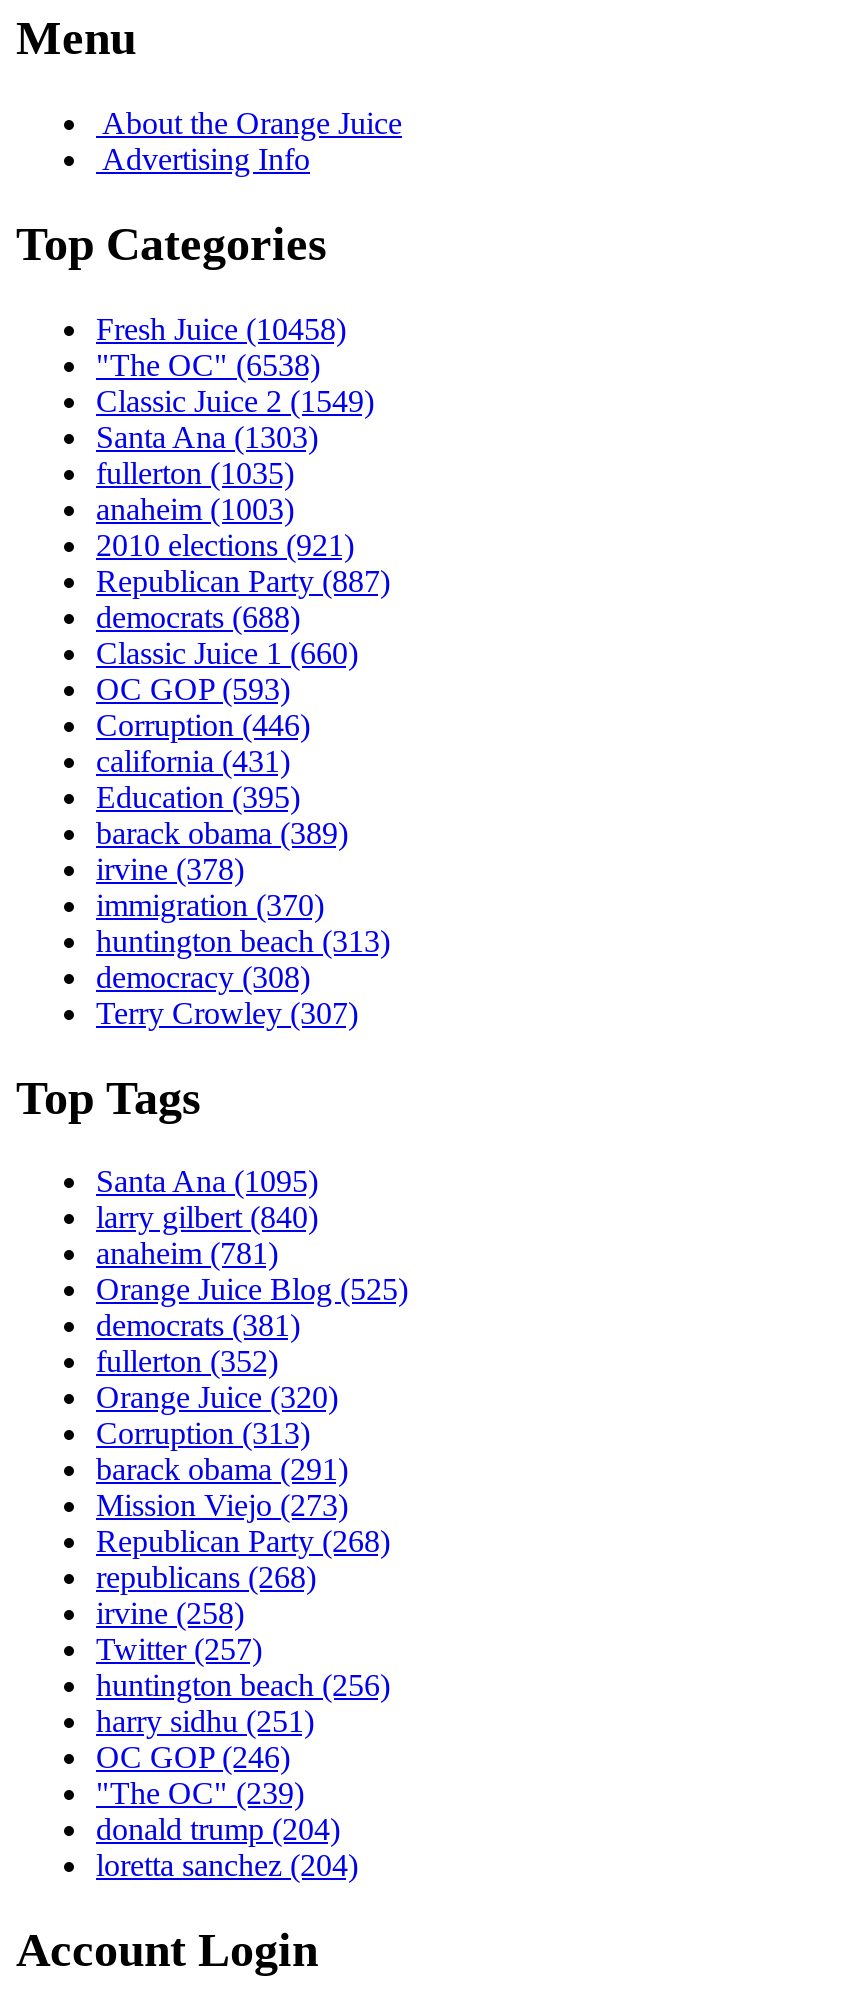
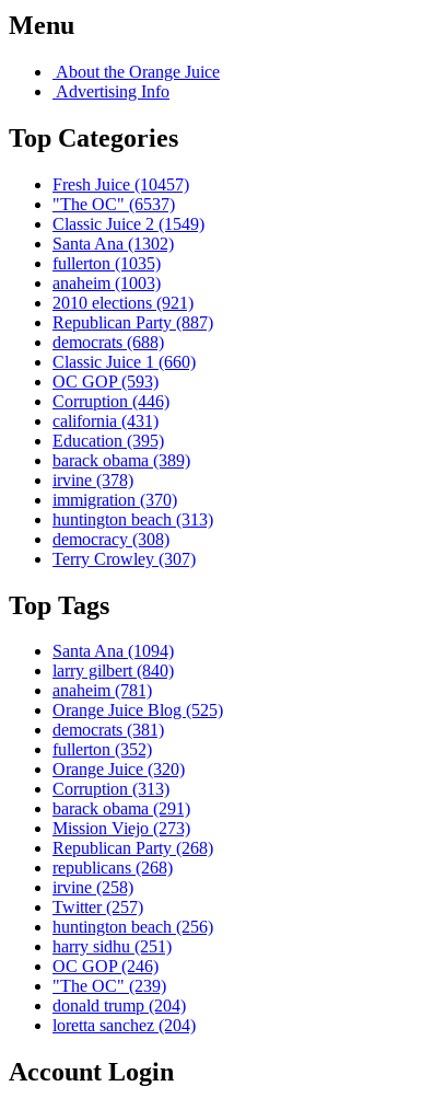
[96,311,346,345] Fresh Juice (10458) -> [52,175,189,193] Fresh Juice (10457)
[96,347,320,381] "The OC" (6538) -> [52,194,175,213] "The OC" (6537)
[96,419,318,453] Santa Ana (1303) -> [52,234,174,252] Santa Ana (1302)
[96,1165,318,1199] Santa Ana (1095) -> [52,642,174,661] Santa Ana (1094)

